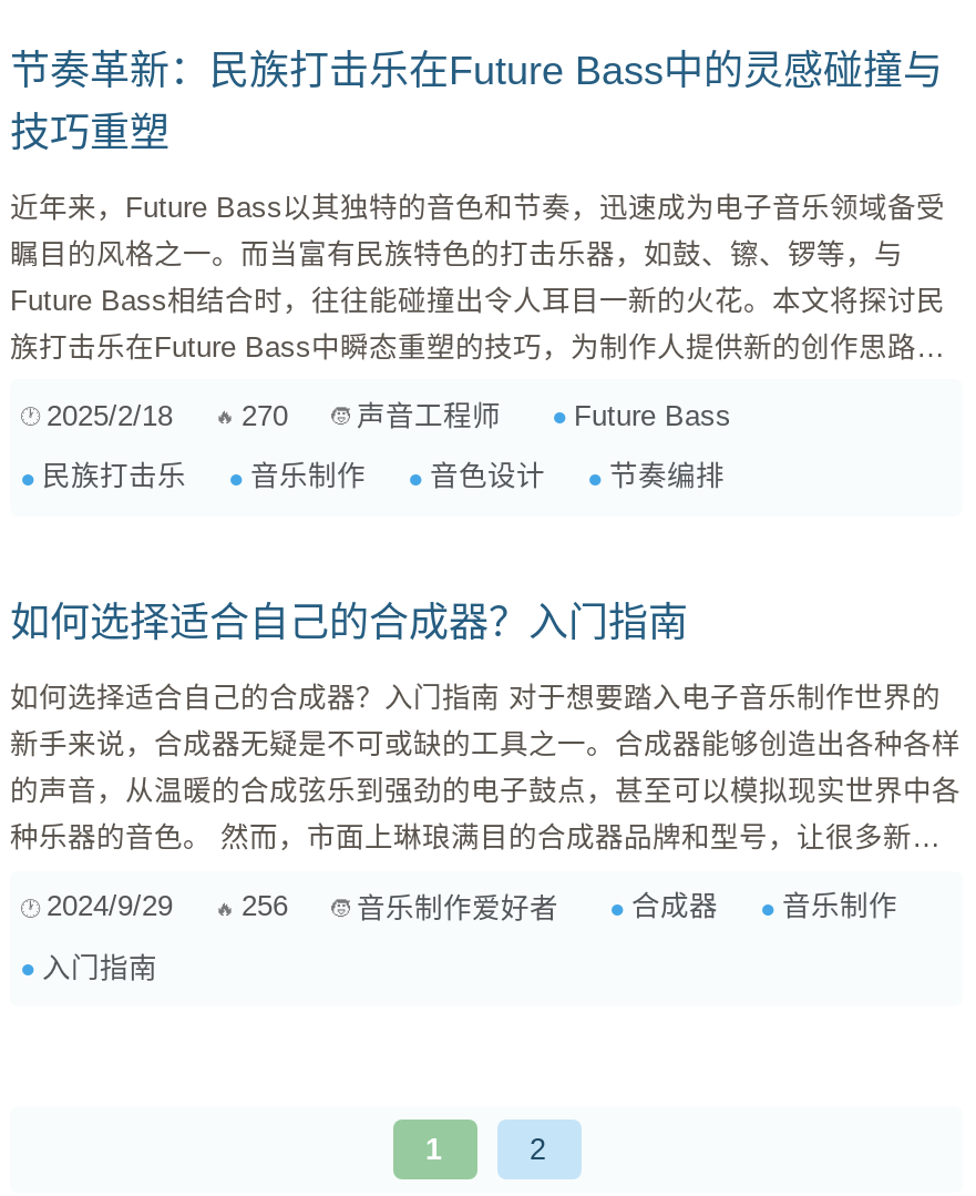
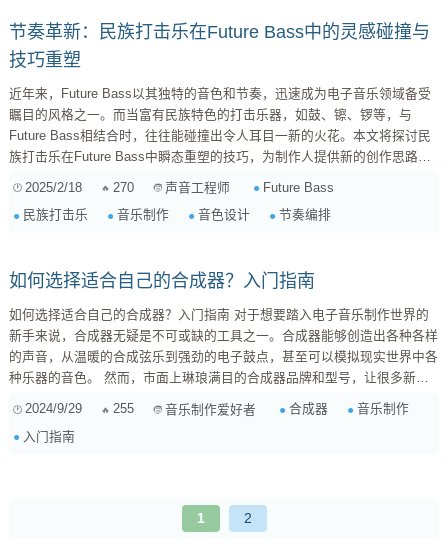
[242,889,288,922] 256 -> [113,401,134,416] 255

